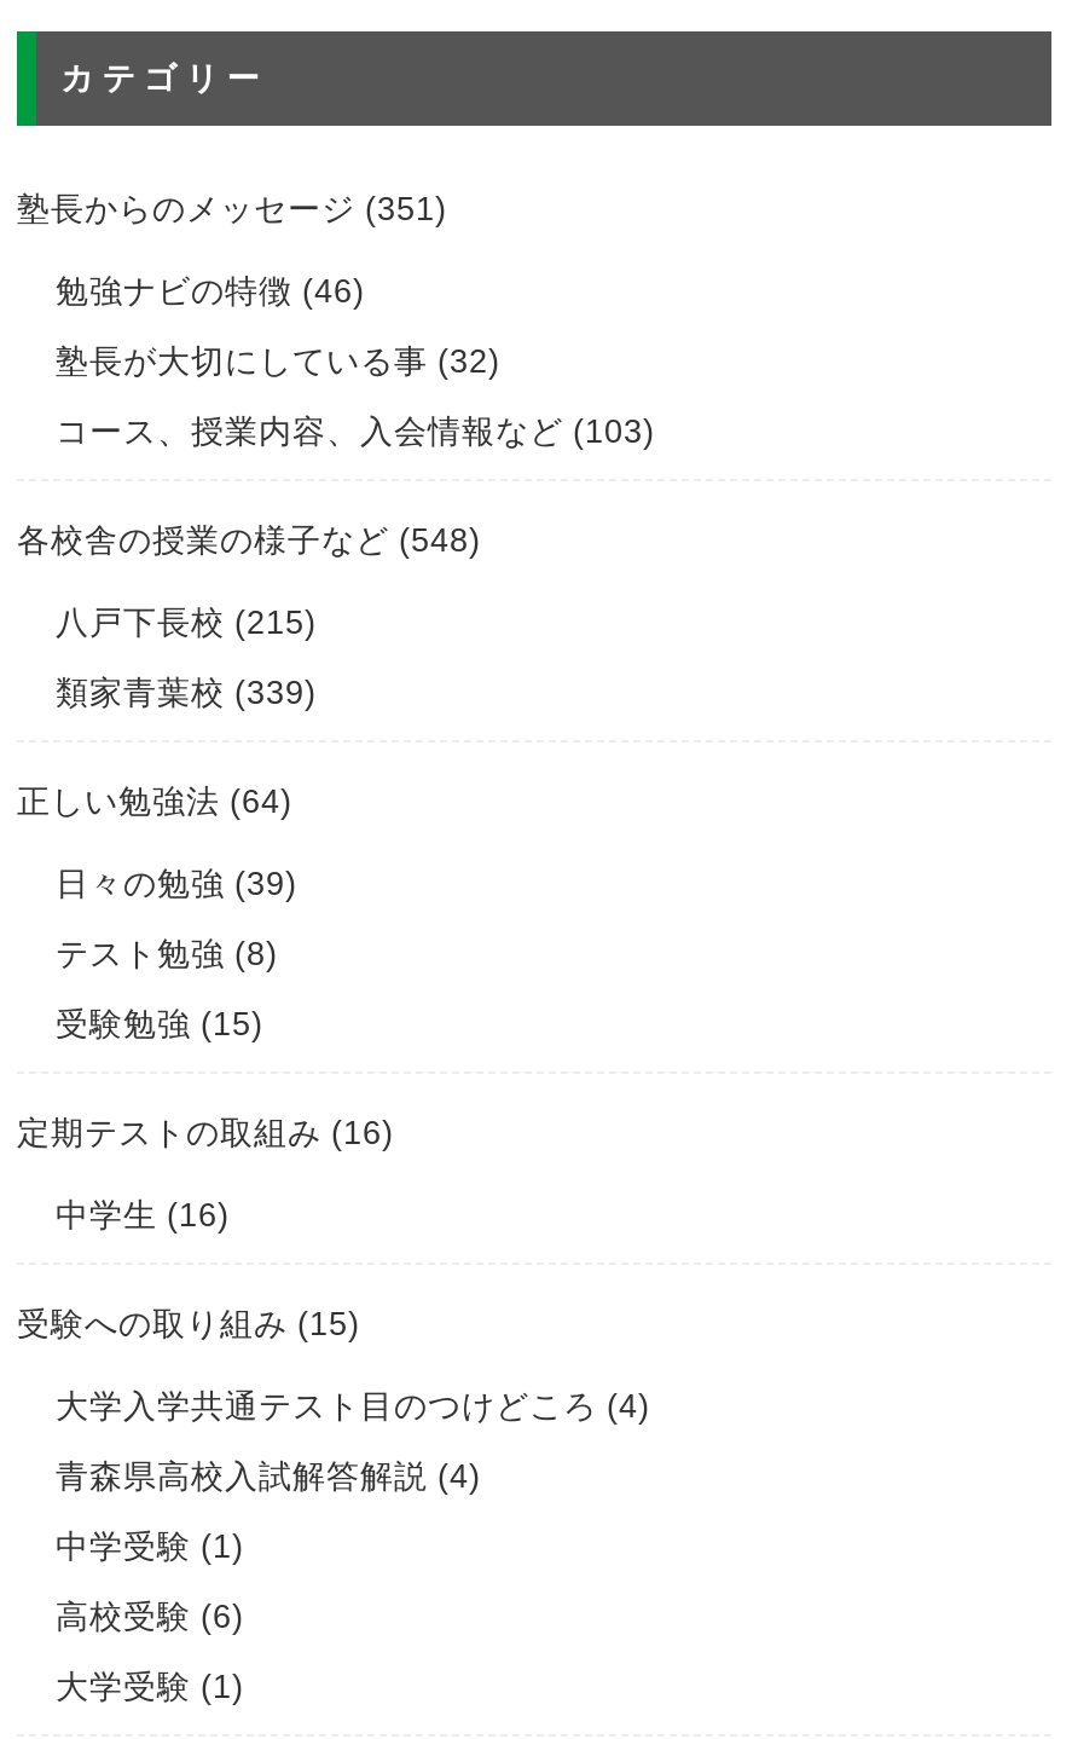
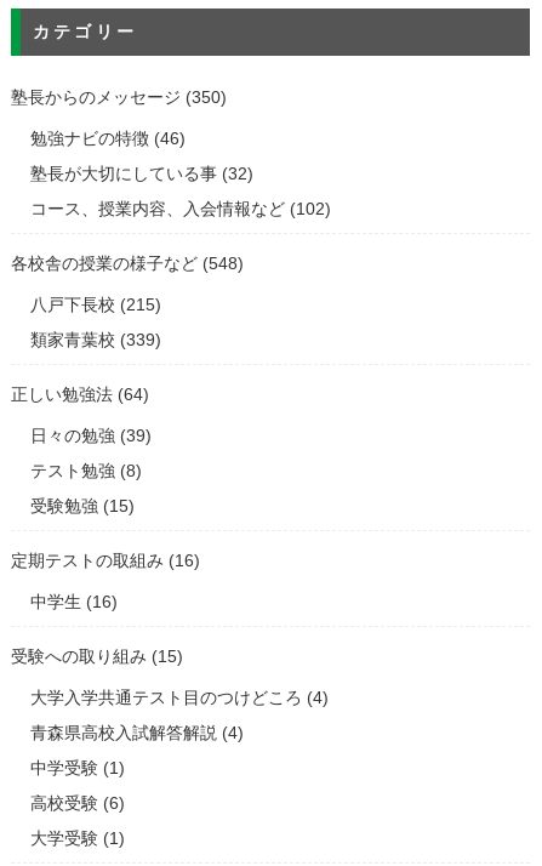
[17,190,447,226] 塾長からのメッセージ(351) -> [11,88,227,106] 塾長からのメッセージ(350)
[56,412,655,449] コース、授業内容、入会情報など(103) -> [30,200,331,218] コース、授業内容、入会情報など(102)

